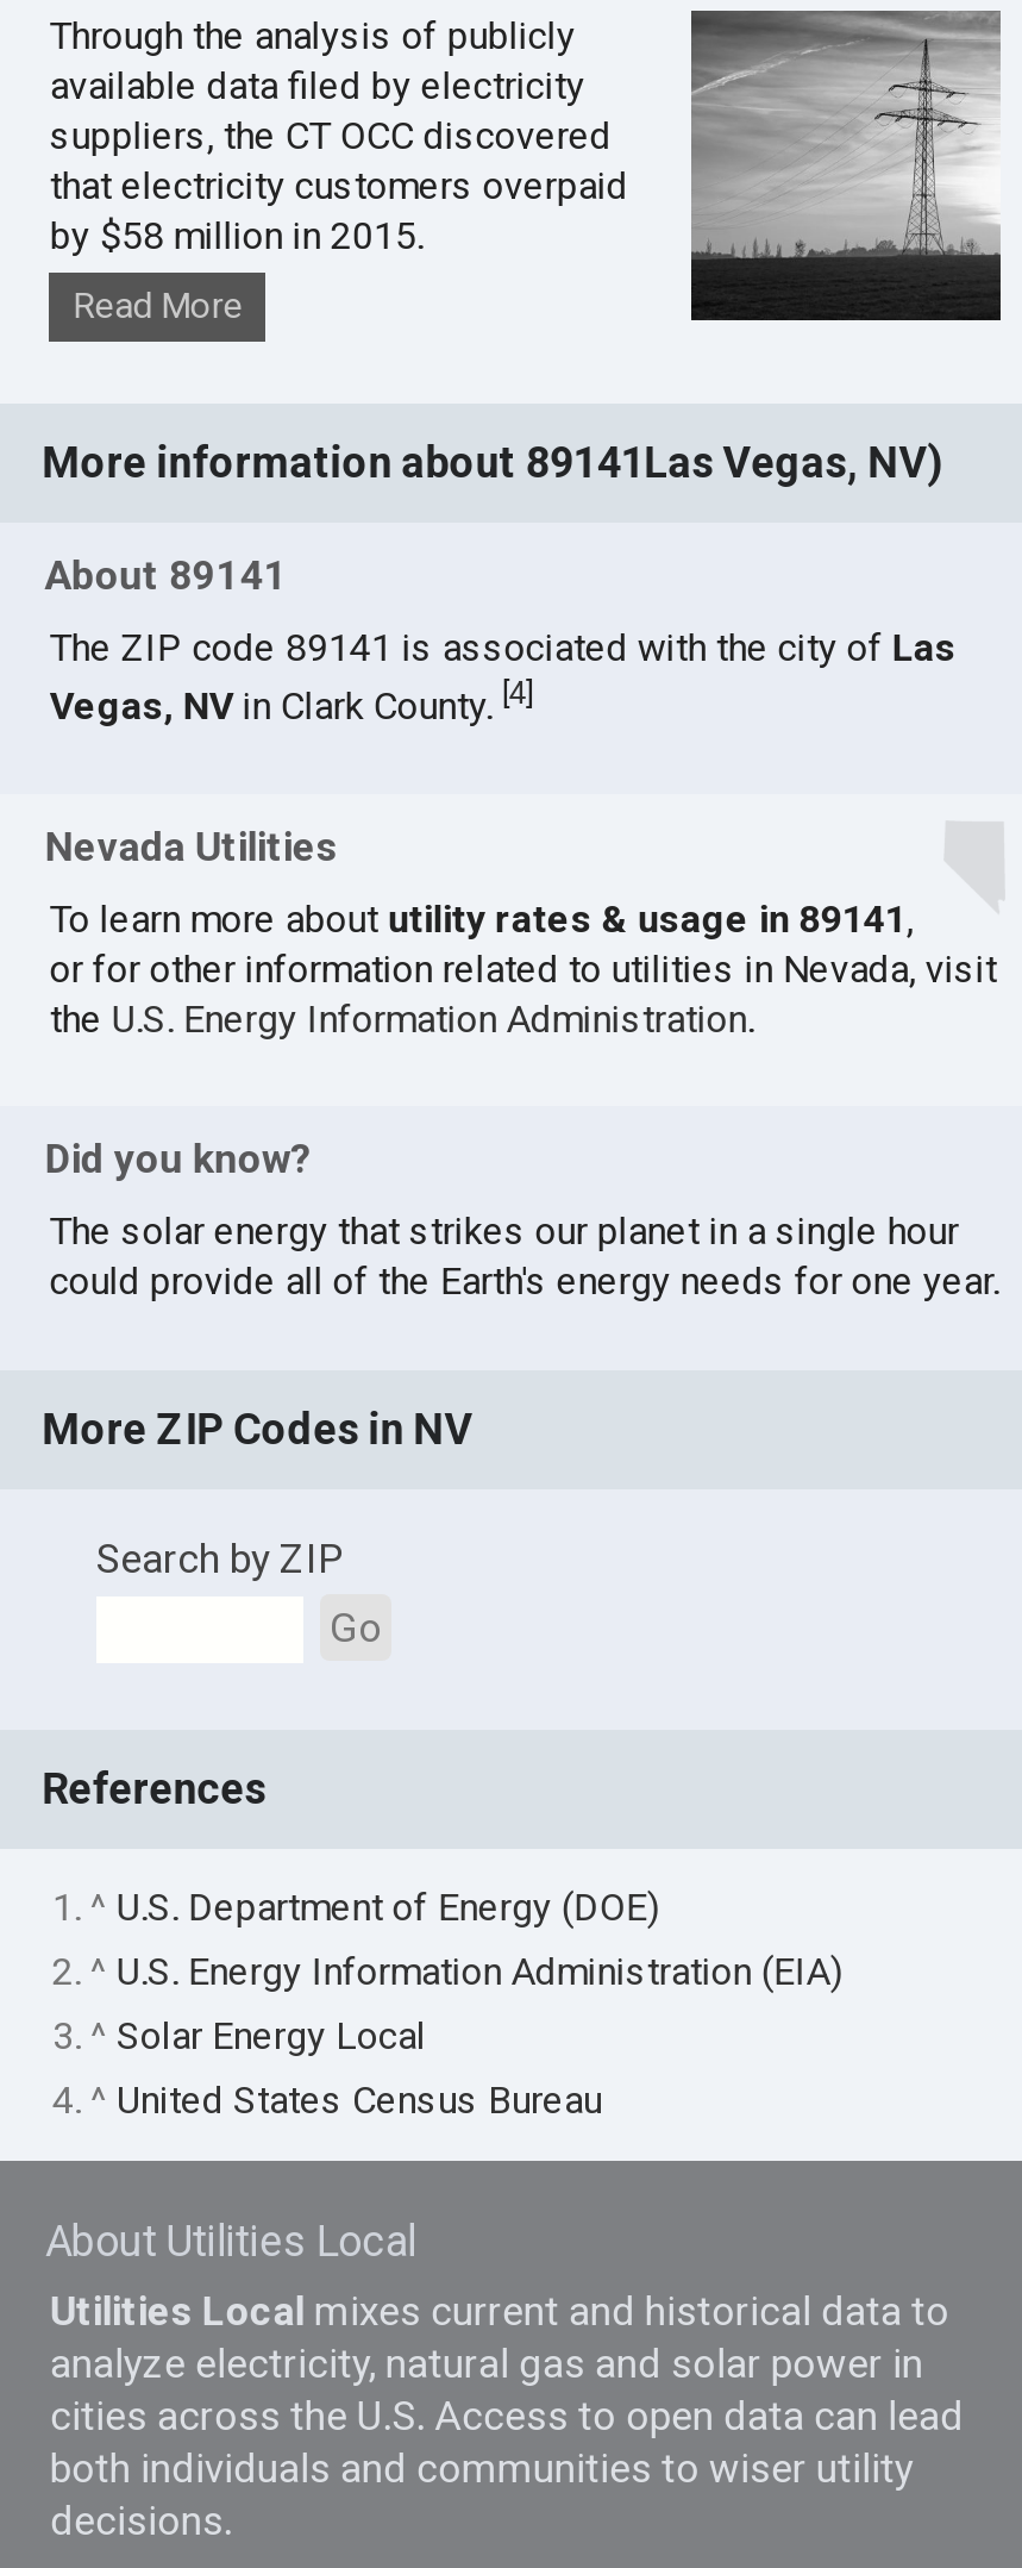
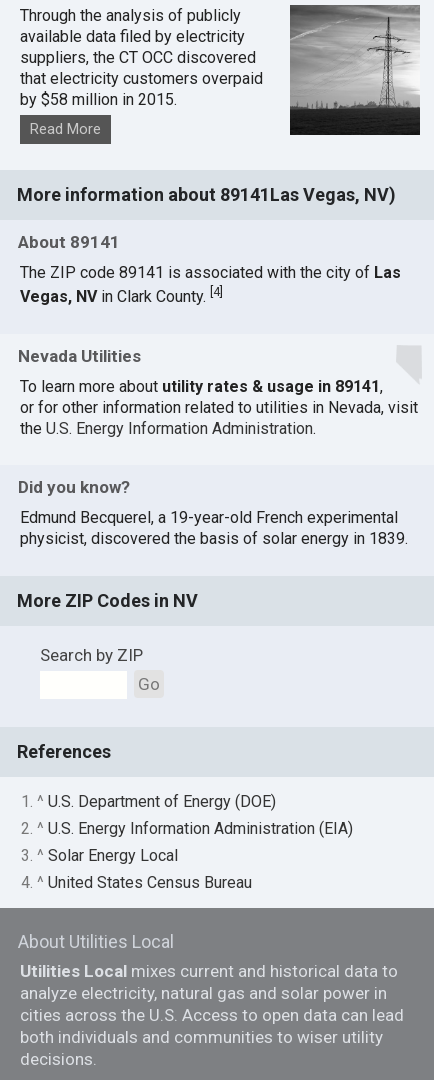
[50,1209,999,1304] The solar energy that strikes our planet in a single hour | could provide all of the Earth's energy needs for one year. -> [20,508,408,548] Edmund Becquerel, a 19-year-old French experimental | physicist, discovered the basis of solar energy in 1839.

